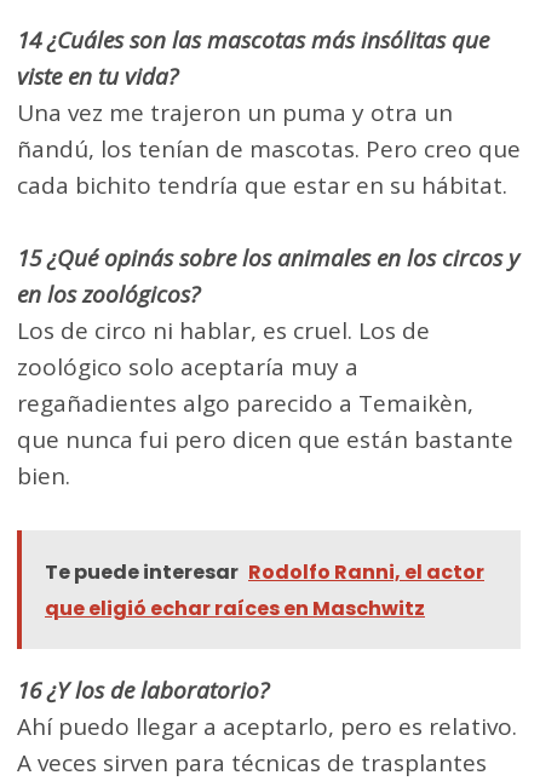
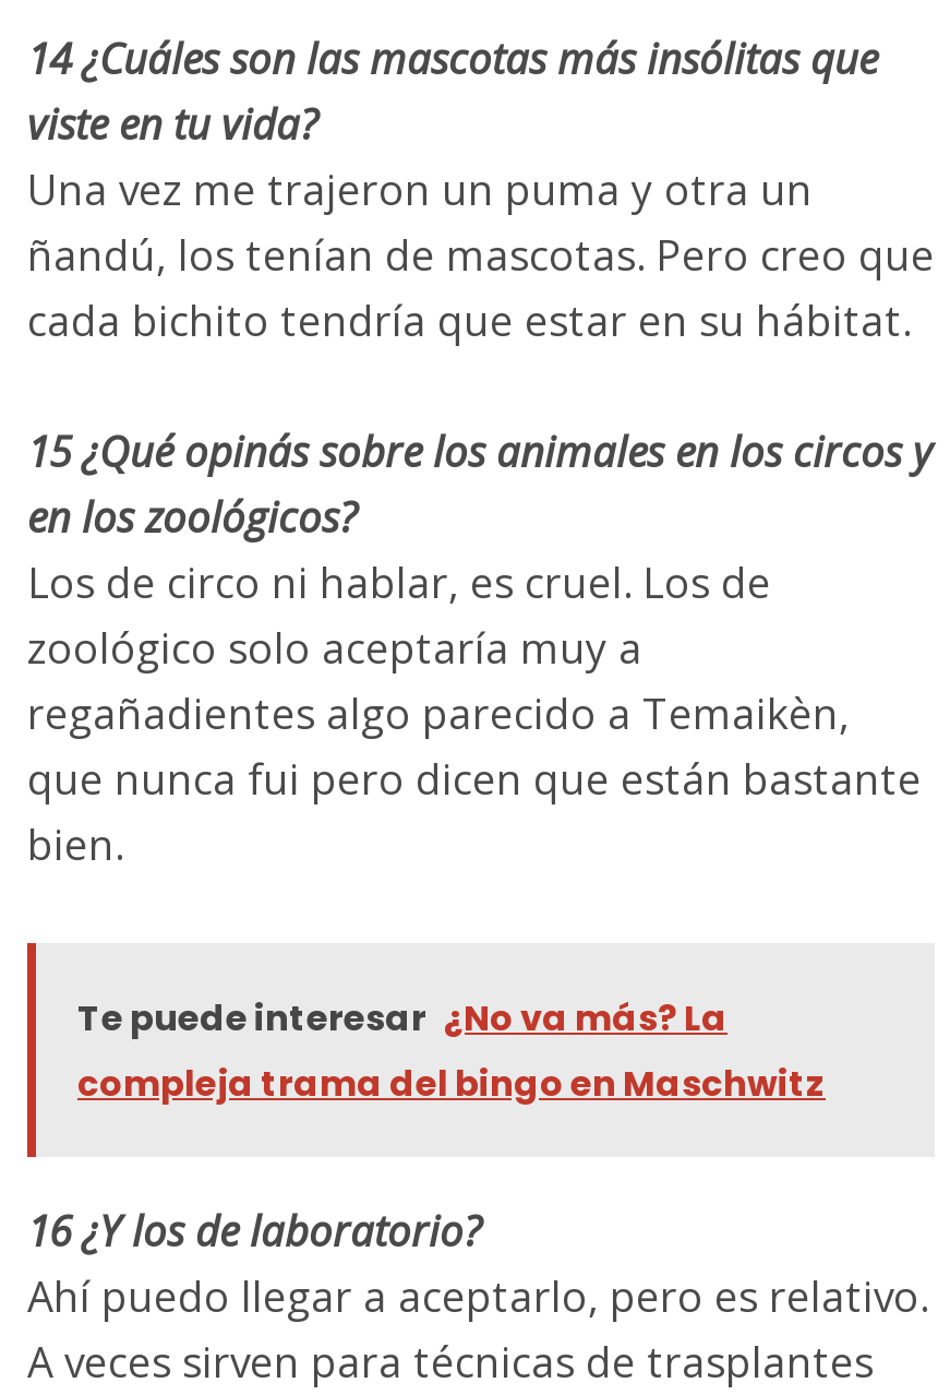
[45,558,484,586] Te puede interesar Rodolfo Ranni, el actor -> [77,993,727,1043] Te puede interesar ¿No va más? La
[45,594,425,622] que eligió echar raíces en Maschwitz -> [77,1059,826,1109] compleja trama del bingo en Maschwitz

